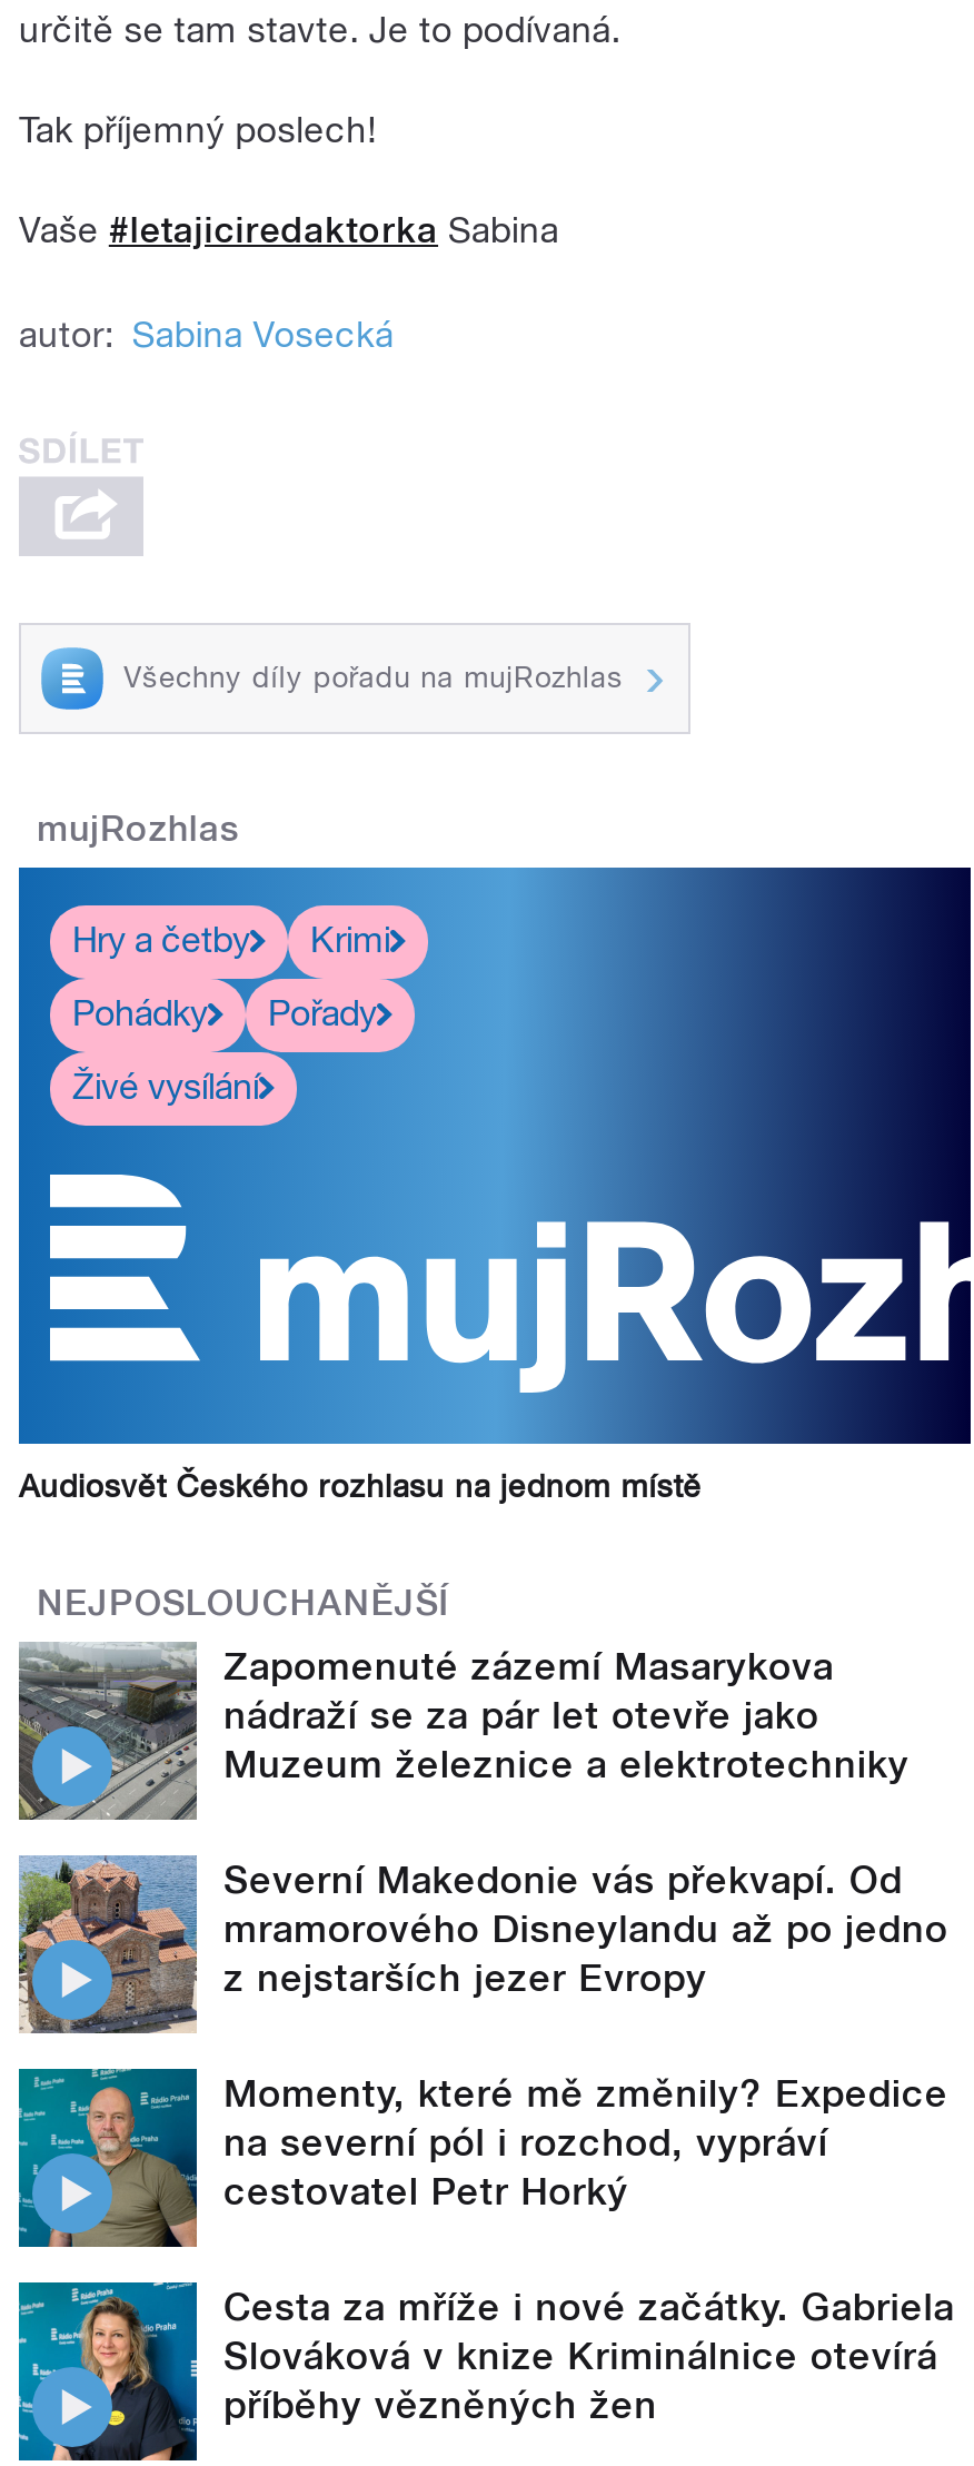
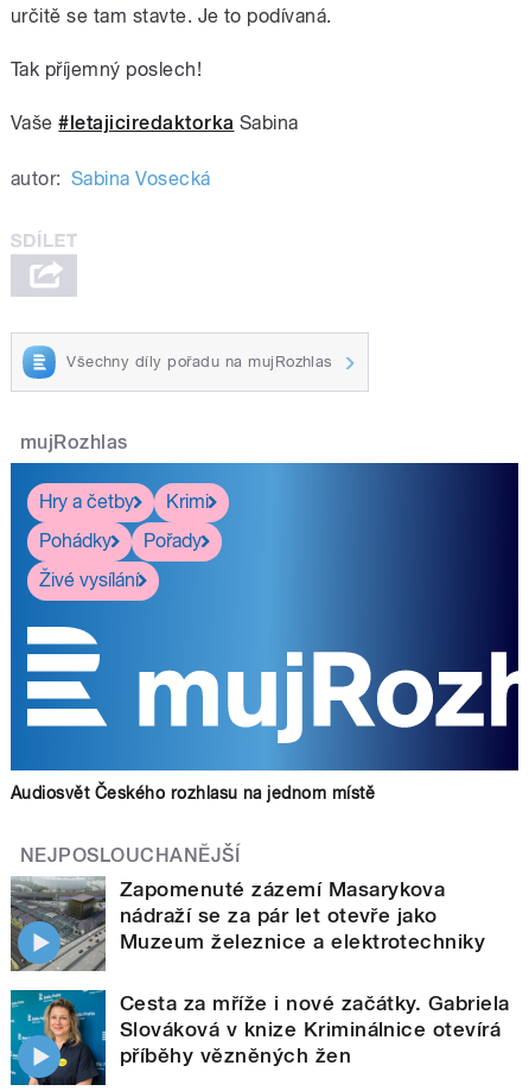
[17,1855,948,2213] [image] | Severní Makedonie vás překvapí. Od | mramorového Disneylandu až po jedno | z nejstarších jezer Evropy | Momenty, které mě změnily? Expedice | na severní pól i rozchod, vypráví | cestovatel Petr Horký -> none
[17,2067,197,2249] [image] -> none

